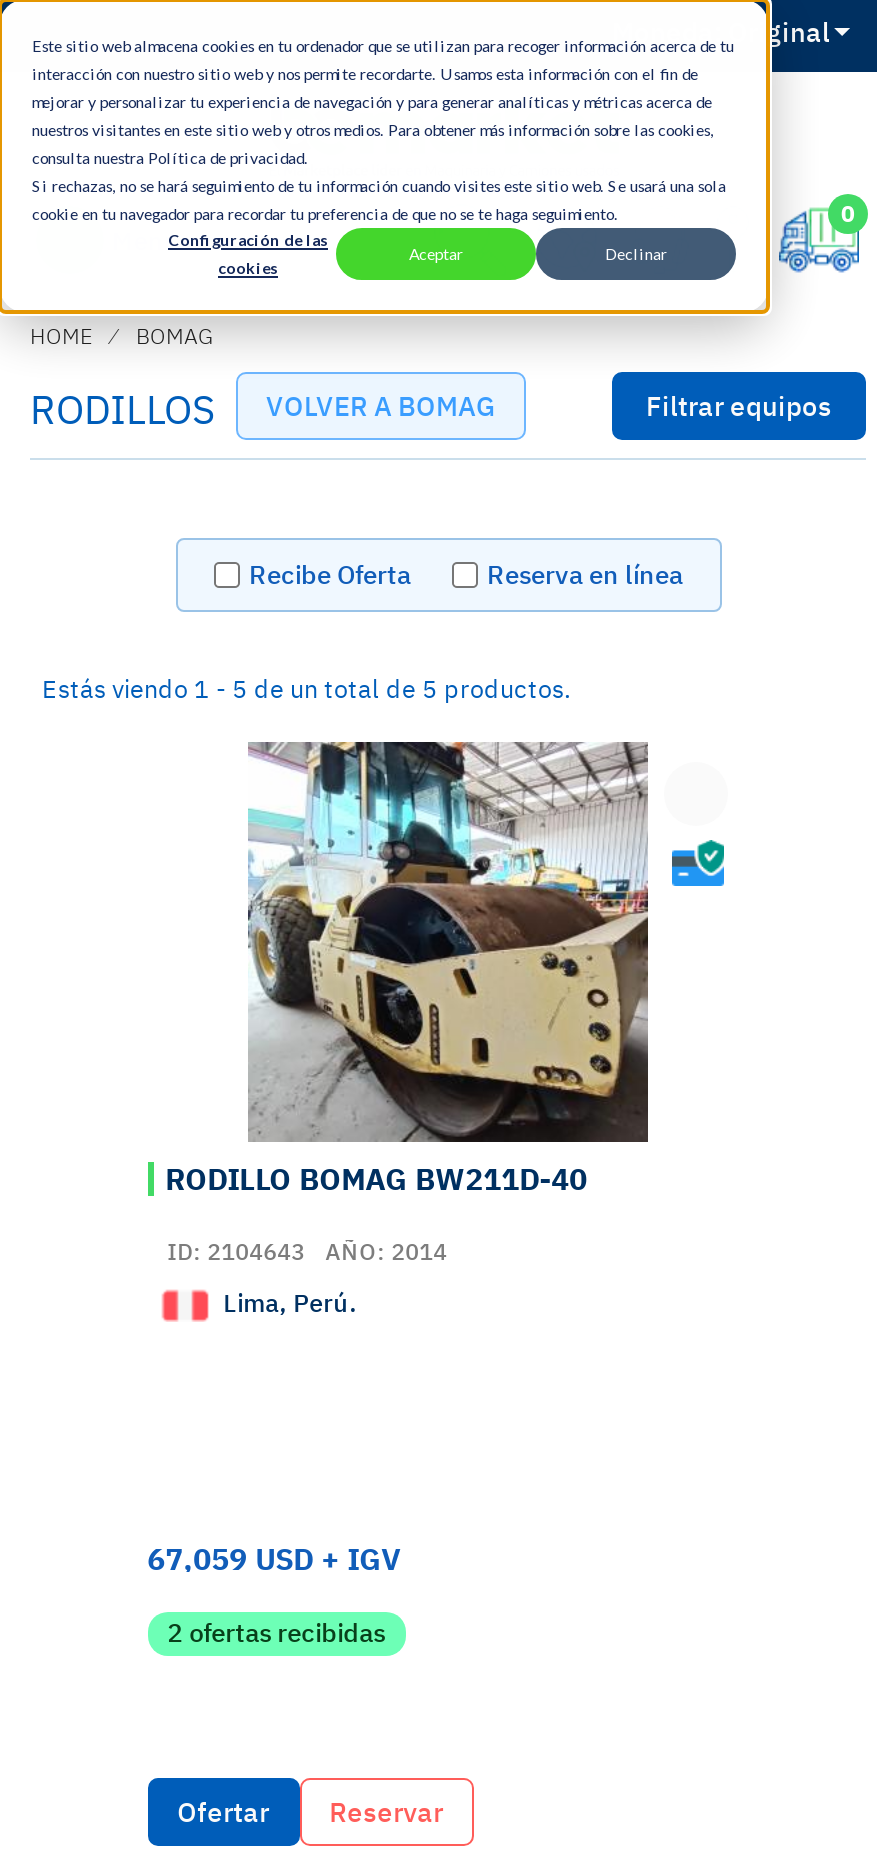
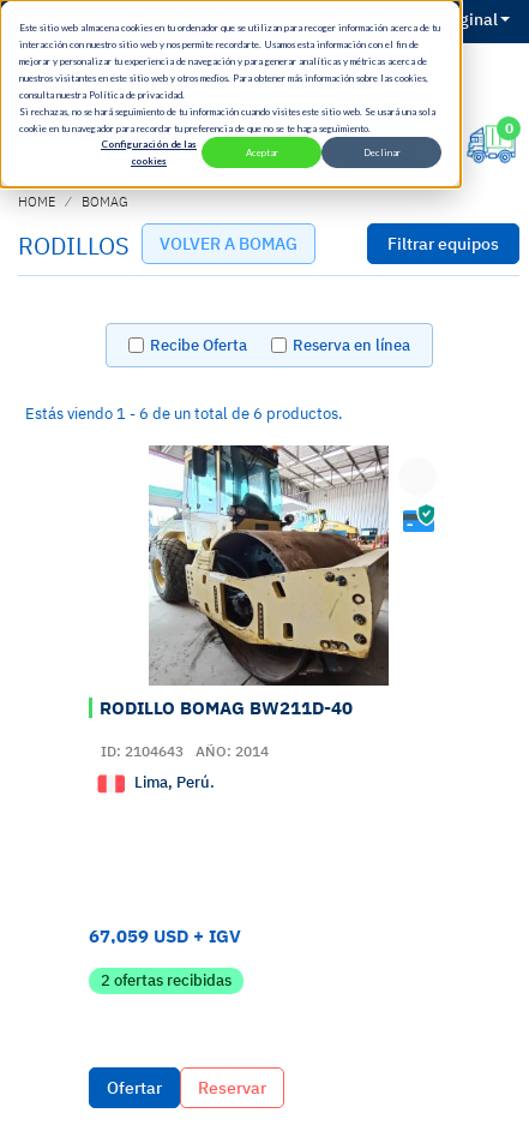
[42,672,572,704] Estás viendo 1 - 5 de un total de 5 productos. -> [25,403,343,423] Estás viendo 1 - 6 de un total de 6 productos.

